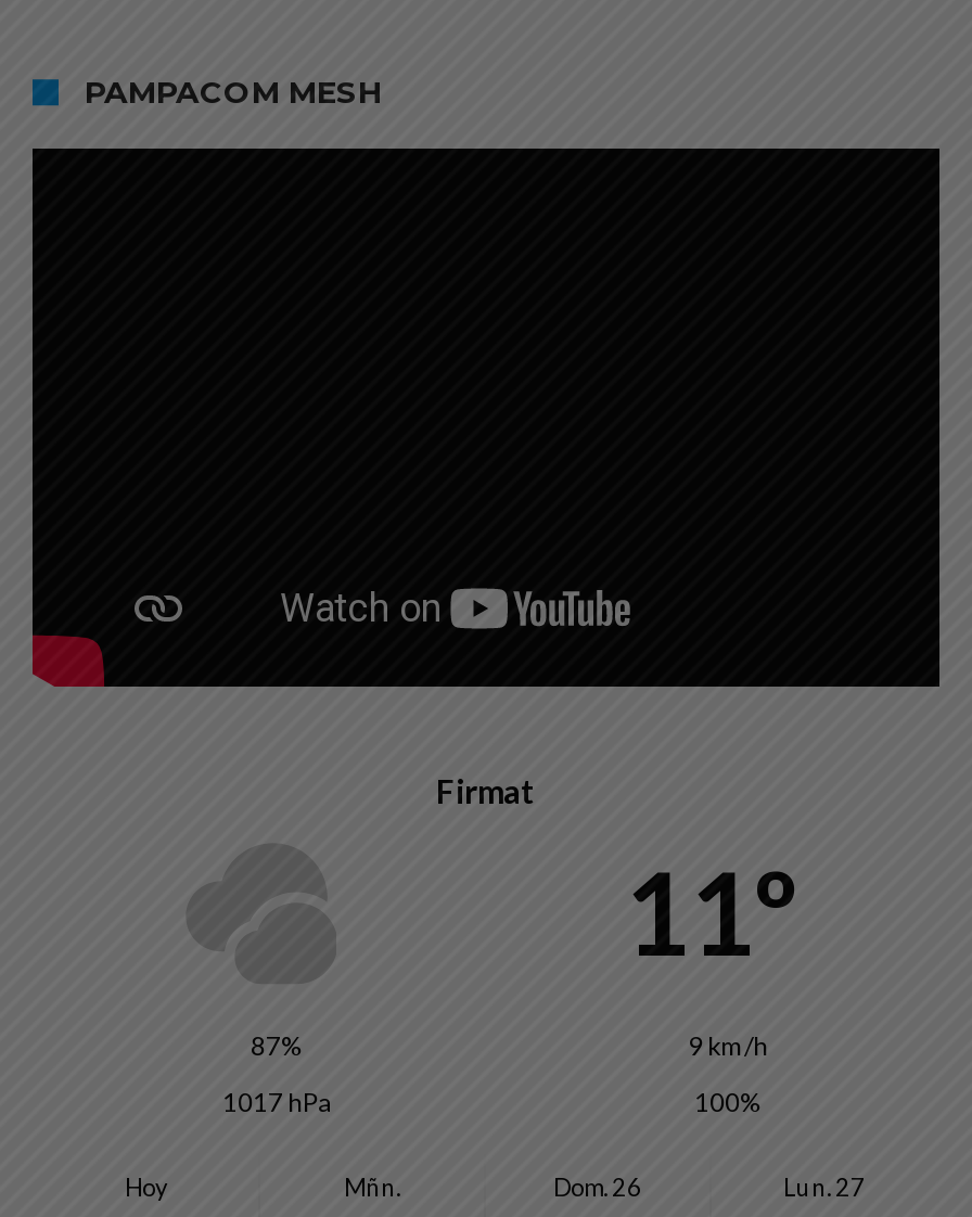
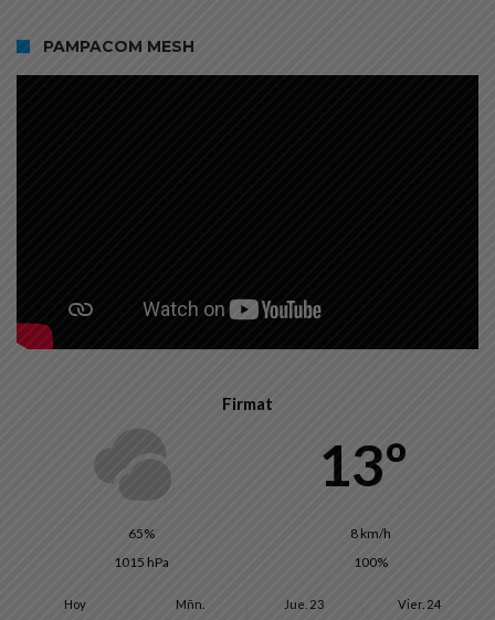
[251,843,800,1062] 11º | 87% | 9 km/h -> [128,429,407,541] 13º | 65% | 8 km/h
[222,1086,331,1119] 1017 hPa -> [113,553,168,570] 1015 hPa
[553,1172,642,1200] Dom. 26 -> [284,597,325,611] Jue. 23
[783,1172,866,1200] Lun. 27 -> [398,597,442,611] Vier. 24

